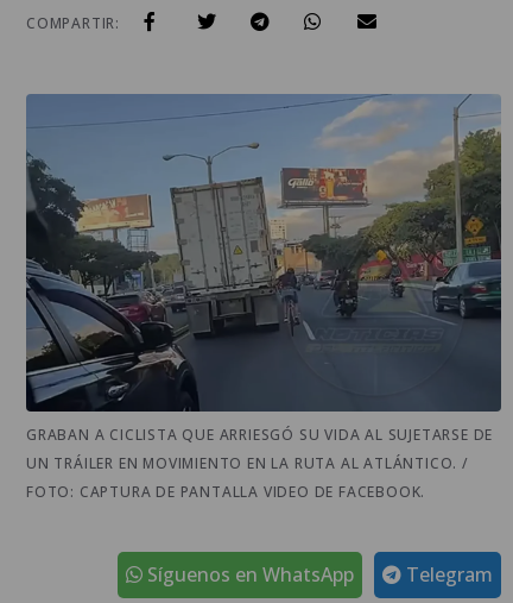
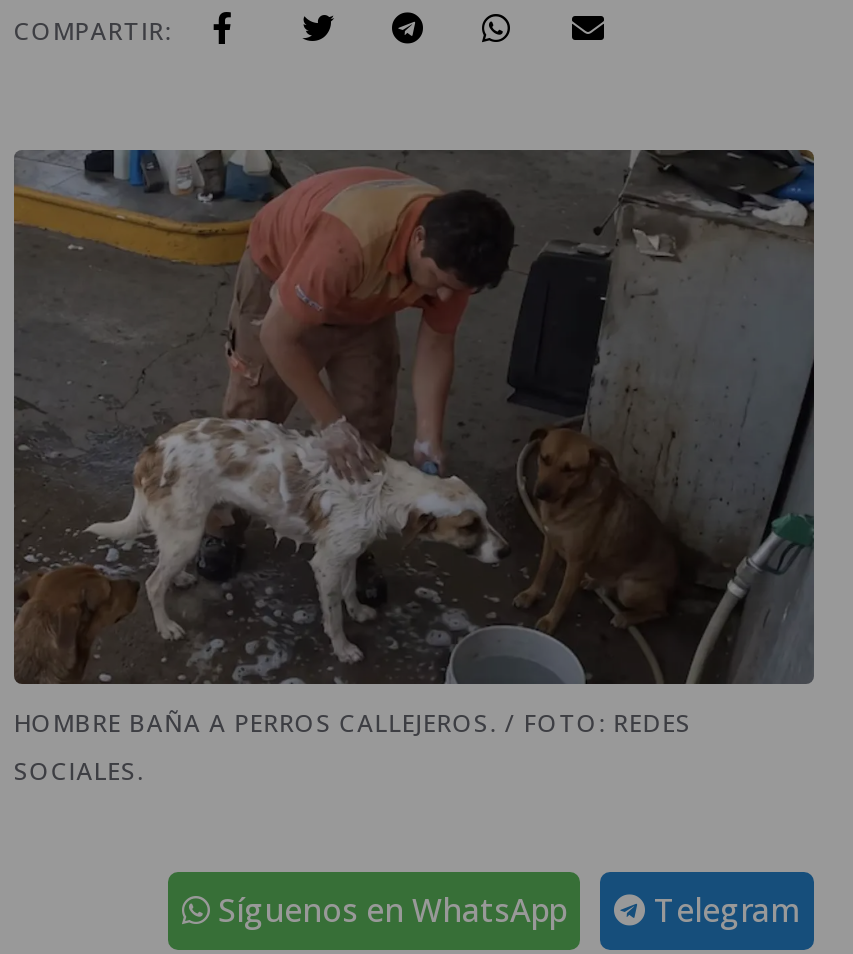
[25,93,501,502] [image] | GRABAN A CICLISTA QUE ARRIESGÓ SU VIDA AL SUJETARSE DE | UN TRÁILER EN MOVIMIENTO EN LA RUTA AL ATLÁNTICO. / | FOTO: CAPTURA DE PANTALLA VIDEO DE FACEBOOK. -> [12,148,816,787] [image] | HOMBRE BAÑA A PERROS CALLEJEROS. / FOTO: REDES | SOCIALES.

